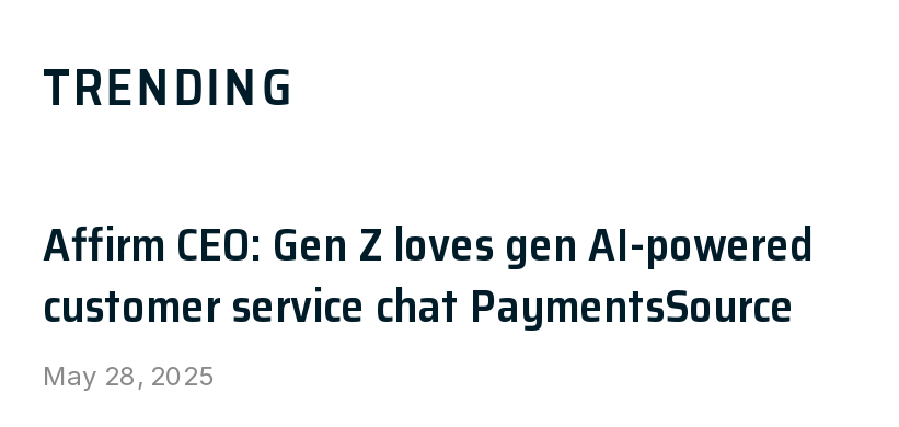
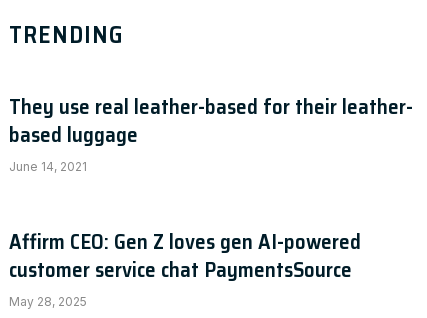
none -> [9,90,413,174] They use real leather-based for their leather- | based luggage | June 14, 2021

